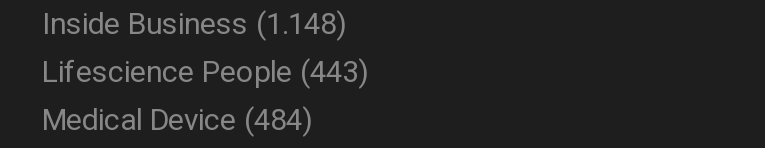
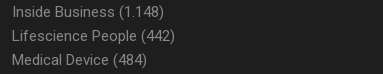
[42,54,368,90] Lifescience People (443) -> [12,27,175,45] Lifescience People (442)

